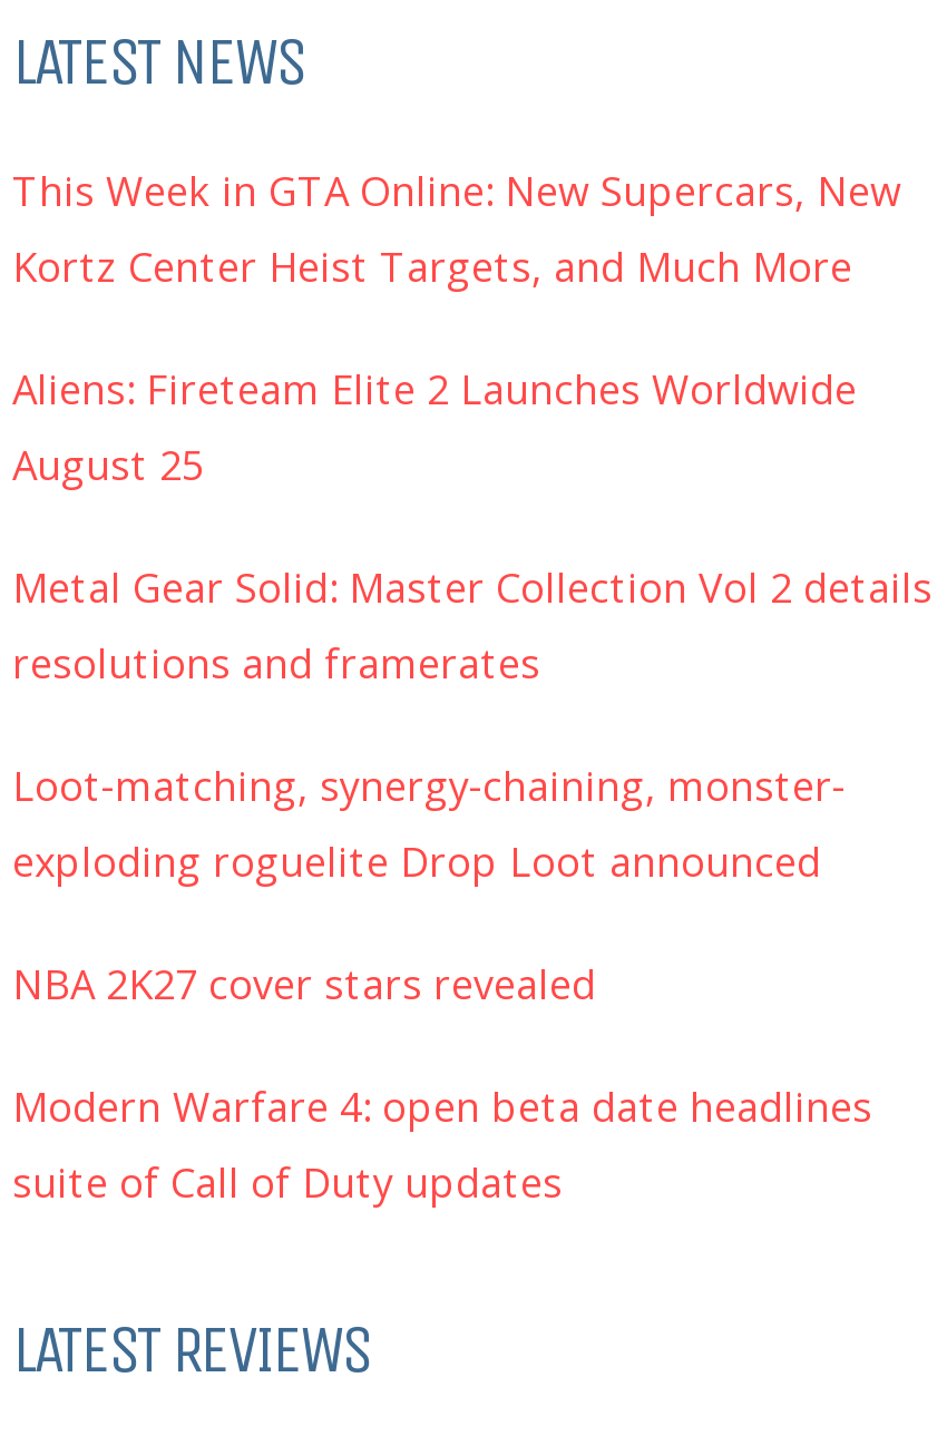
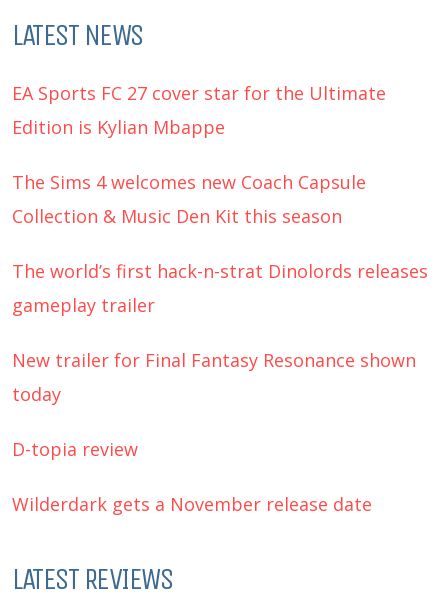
[12,164,901,293] This Week in GTA Online: New Supercars, New | Kortz Center Heist Targets, and Much More -> [12,81,386,139] EA Sports FC 27 cover star for the Ultimate | Edition is Kylian Mbappe
[12,362,857,491] Aliens: Fireteam Elite 2 Launches Worldwide | August 25 -> [12,170,366,228] The Sims 4 welcomes new Coach Capsule | Collection & Music Den Kit this season
[12,560,933,690] Metal Gear Solid: Master Collection Vol 2 details | resolutions and framerates -> [12,259,428,317] The world’s first hack-n-strat Dinolords releases | gameplay trailer
[12,759,846,888] Loot-matching, synergy-chaining, monster- | exploding roguelite Drop Loot announced -> [12,348,416,406] New trailer for Final Fantasy Resonance shown | today
[12,957,596,1010] NBA 2K27 cover stars revealed -> [12,437,138,461] D-topia review
[12,1080,872,1209] Modern Warfare 4: open beta date headlines | suite of Call of Duty updates -> [12,492,372,516] Wilderdark gets a November release date

